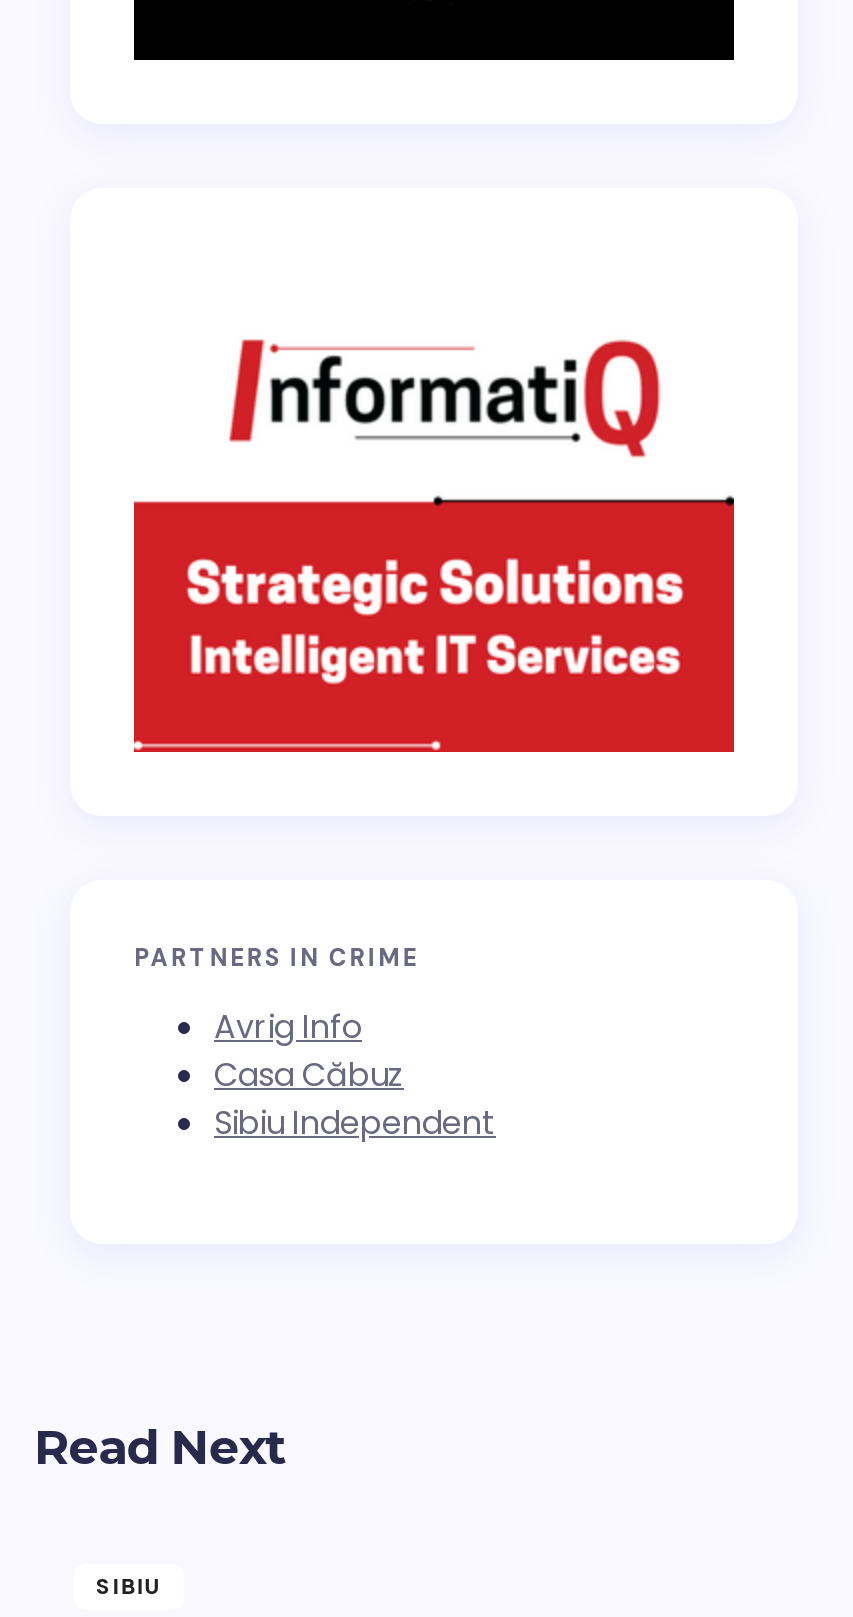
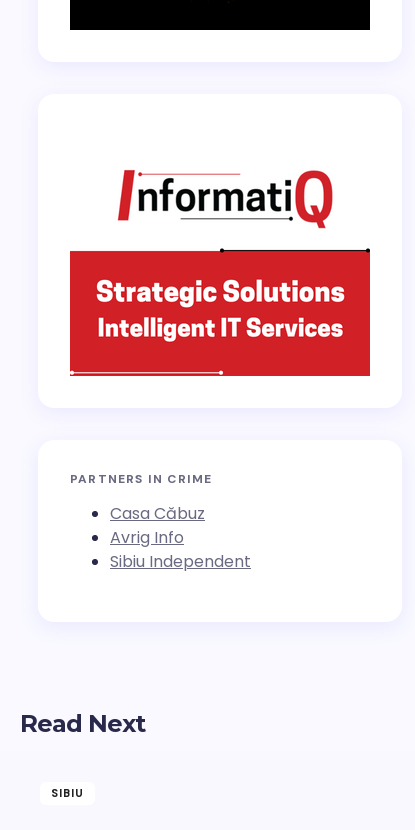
moved [214,1004,362,1050] -> [110,526,184,549]: Avrig Info
moved [214,1052,404,1098] -> [110,502,205,525]: Casa Căbuz

